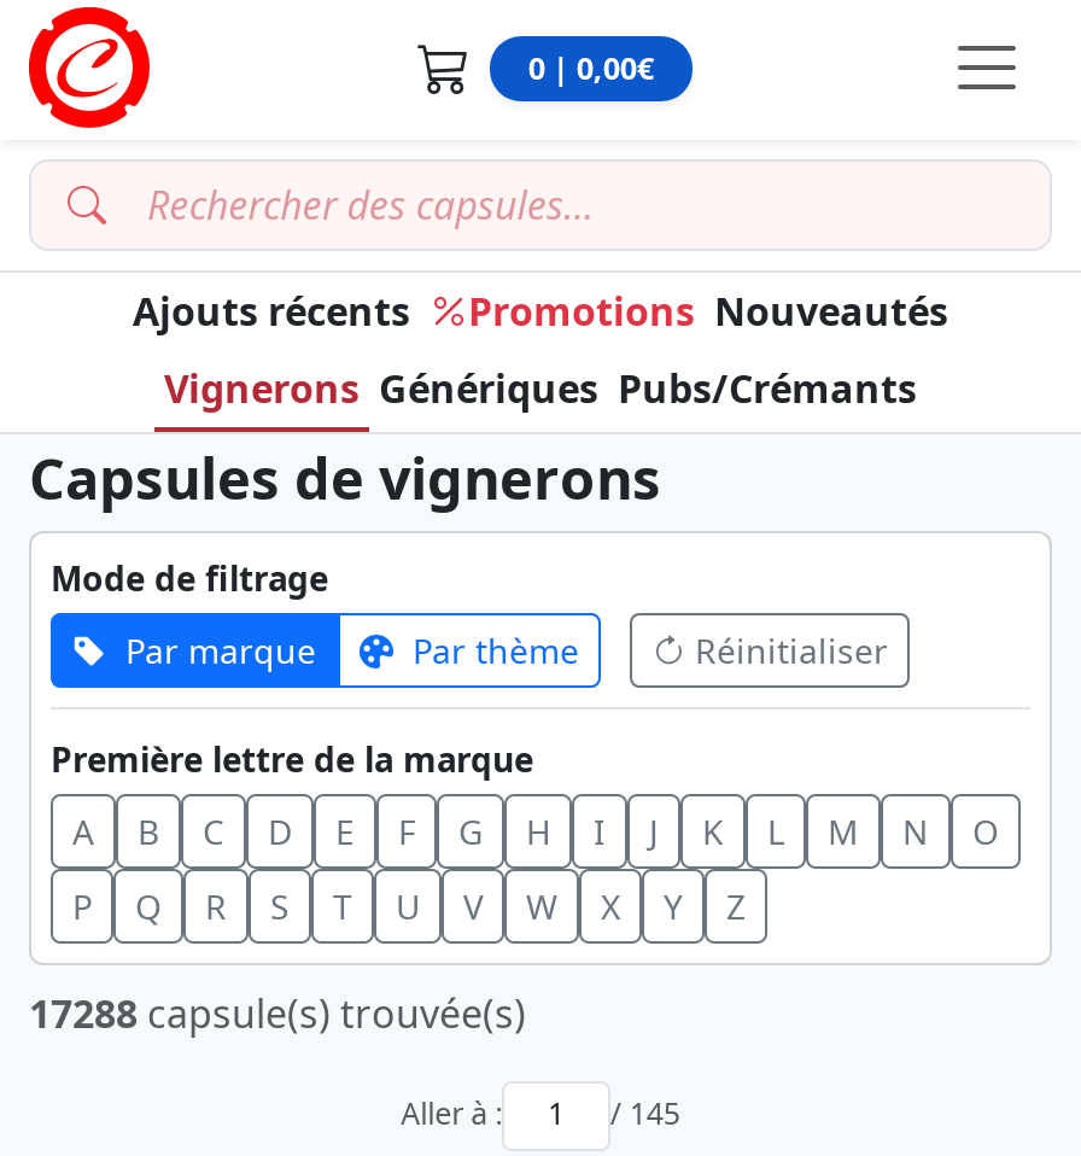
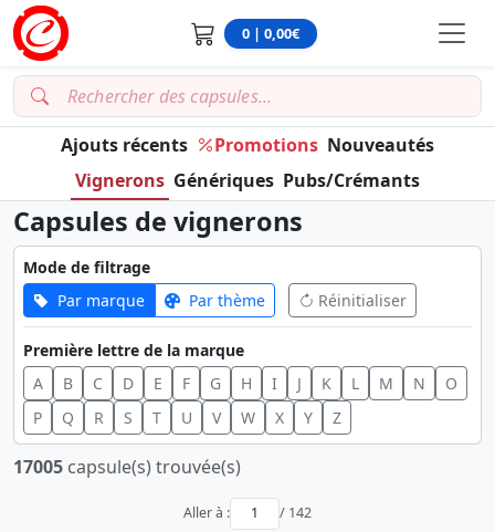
[29,987,526,1040] 17288 capsule(s) trouvée(s) -> [13,455,241,479] 17005 capsule(s) trouvée(s)
[610,1094,680,1135] / 145 -> [279,504,311,522] / 142

